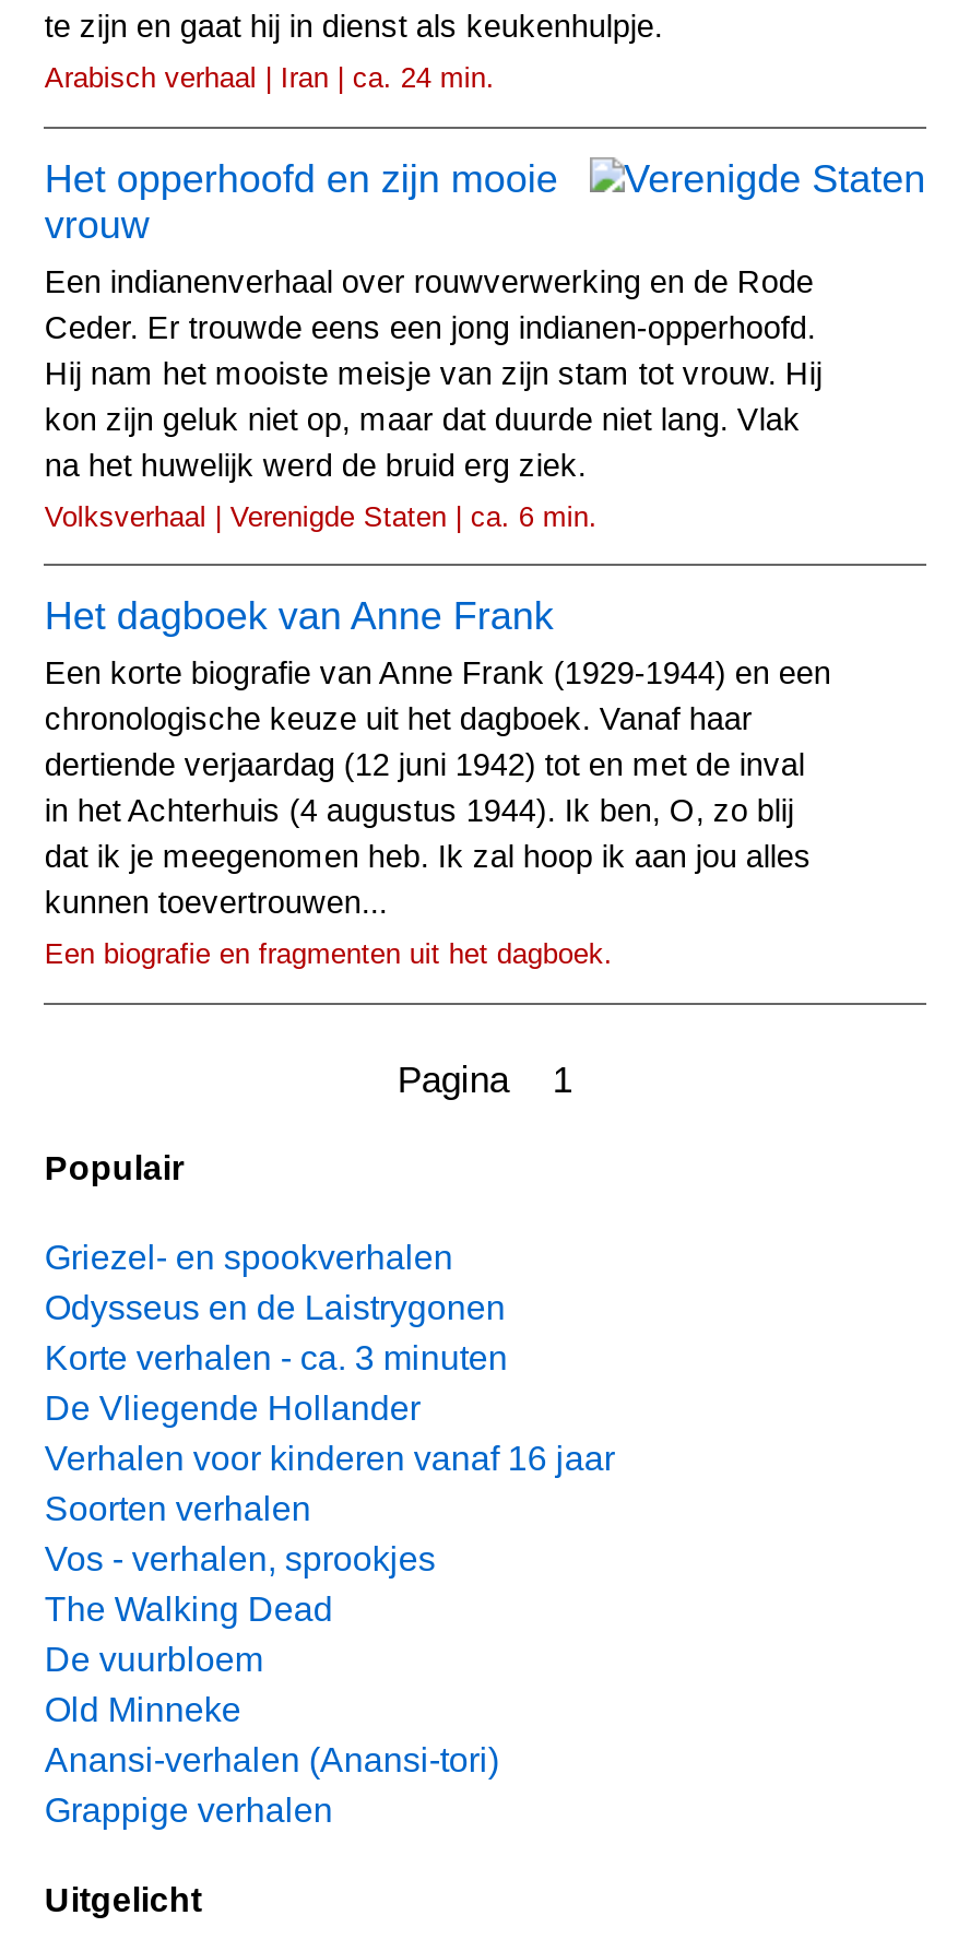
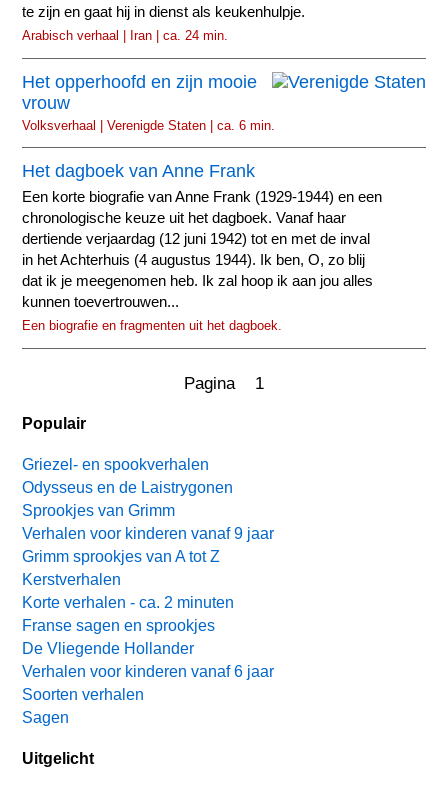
[45,264,822,482] Een indianenverhaal over rouwverwerking en de Rode | Ceder. Er trouwde eens een jong indianen-opperhoofd. | Hij nam het mooiste meisje van zijn stam tot vrouw. Hij | kon zijn geluk niet op, maar dat duurde niet lang. Vlak | na het huwelijk werd de bruid erg ziek. -> none
[45,1340,508,1378] Korte verhalen - ca. 3 minuten -> [22,502,274,634] Sprookjes van Grimm | Verhalen voor kinderen vanaf 9 jaar | Grimm sprookjes van A tot Z | Kerstverhalen | Korte verhalen - ca. 2 minuten | Franse sagen en sprookjes
[45,1441,615,1478] Verhalen voor kinderen vanaf 16 jaar -> [22,663,274,680] Verhalen voor kinderen vanaf 6 jaar
[45,1541,499,1830] Vos - verhalen, sprookjes | The Walking Dead | De vuurbloem | Old Minneke | Anansi-verhalen (Anansi-tori) | Grappige verhalen -> [22,709,69,726] Sagen

